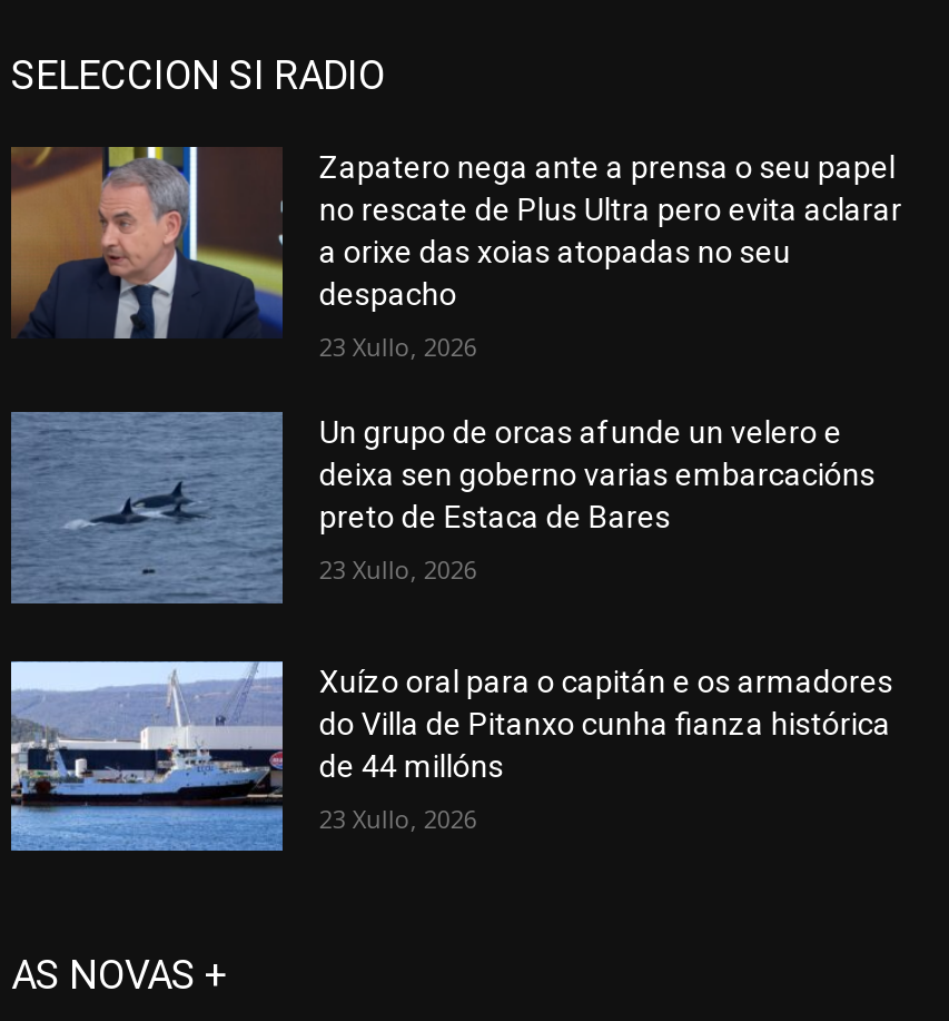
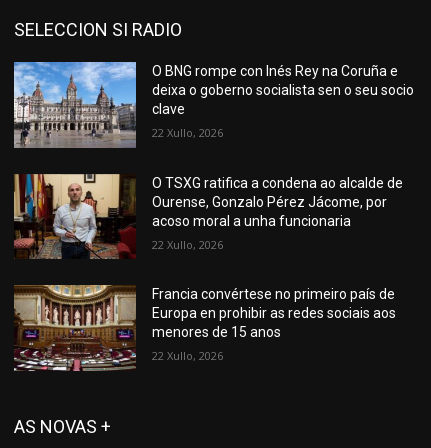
[9,145,902,338] [image] | Zapatero nega ante a prensa o seu papel | no rescate de Plus Ultra pero evita aclarar | a orixe das xoias atopadas no seu | despacho -> [13,61,414,149] [image] | O BNG rompe con Inés Rey na Coruña e | deixa o goberno socialista sen o seu socio | clave
[319,330,477,363] 23 Xullo, 2026 -> [152,125,223,140] 22 Xullo, 2026
[9,410,875,606] [image] | Un grupo de orcas afunde un velero e | deixa sen goberno varias embarcacións | preto de Estaca de Bares -> [13,173,403,260] [image] | O TSXG ratifica a condena ao alcalde de | Ourense, Gonzalo Pérez Jácome, por | acoso moral a unha funcionaria
[319,552,477,586] 23 Xullo, 2026 -> [152,237,223,252] 22 Xullo, 2026
[9,657,893,853] [image] | Xuízo oral para o capitán e os armadores | do Villa de Pitanxo cunha fianza histórica | de 44 millóns -> [13,284,396,372] [image] | Francia convértese no primeiro país de | Europa en prohibir as redes sociais aos | menores de 15 anos
[319,801,477,834] 23 Xullo, 2026 -> [152,348,223,363] 22 Xullo, 2026

